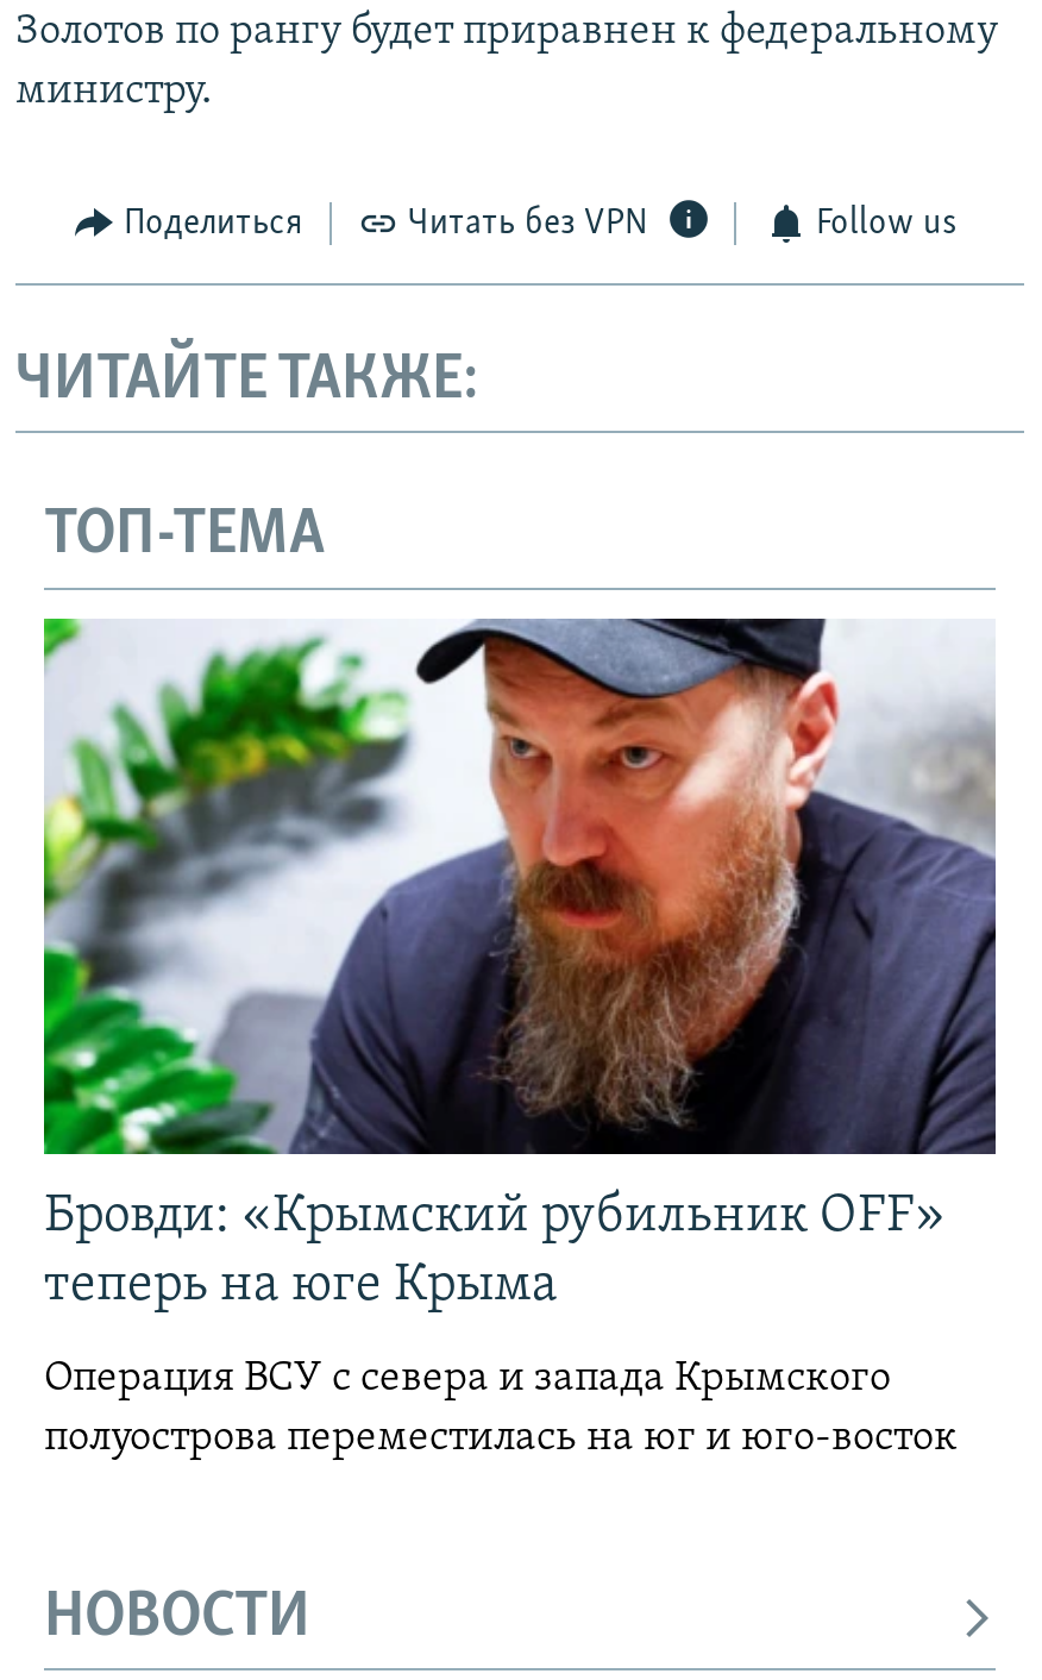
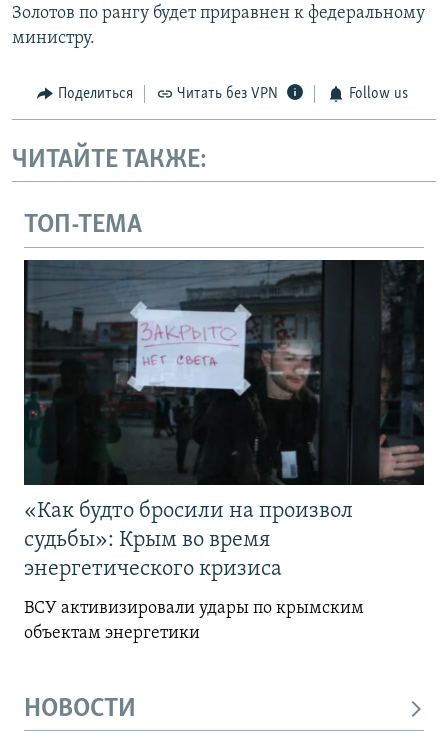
[42,616,998,1313] [image] | Бровди: «Крымский рубильник OFF» | теперь на юге Крыма -> [23,259,425,581] [image] | «Как будто бросили на произвол | судьбы»: Крым во время | энергетического кризиса
[44,1356,958,1461] Операция ВСУ с севера и запада Крымского | полуострова переместилась на юг и юго-восток -> [24,599,364,643] ВСУ активизировали удары по крымским | объектам энергетики

